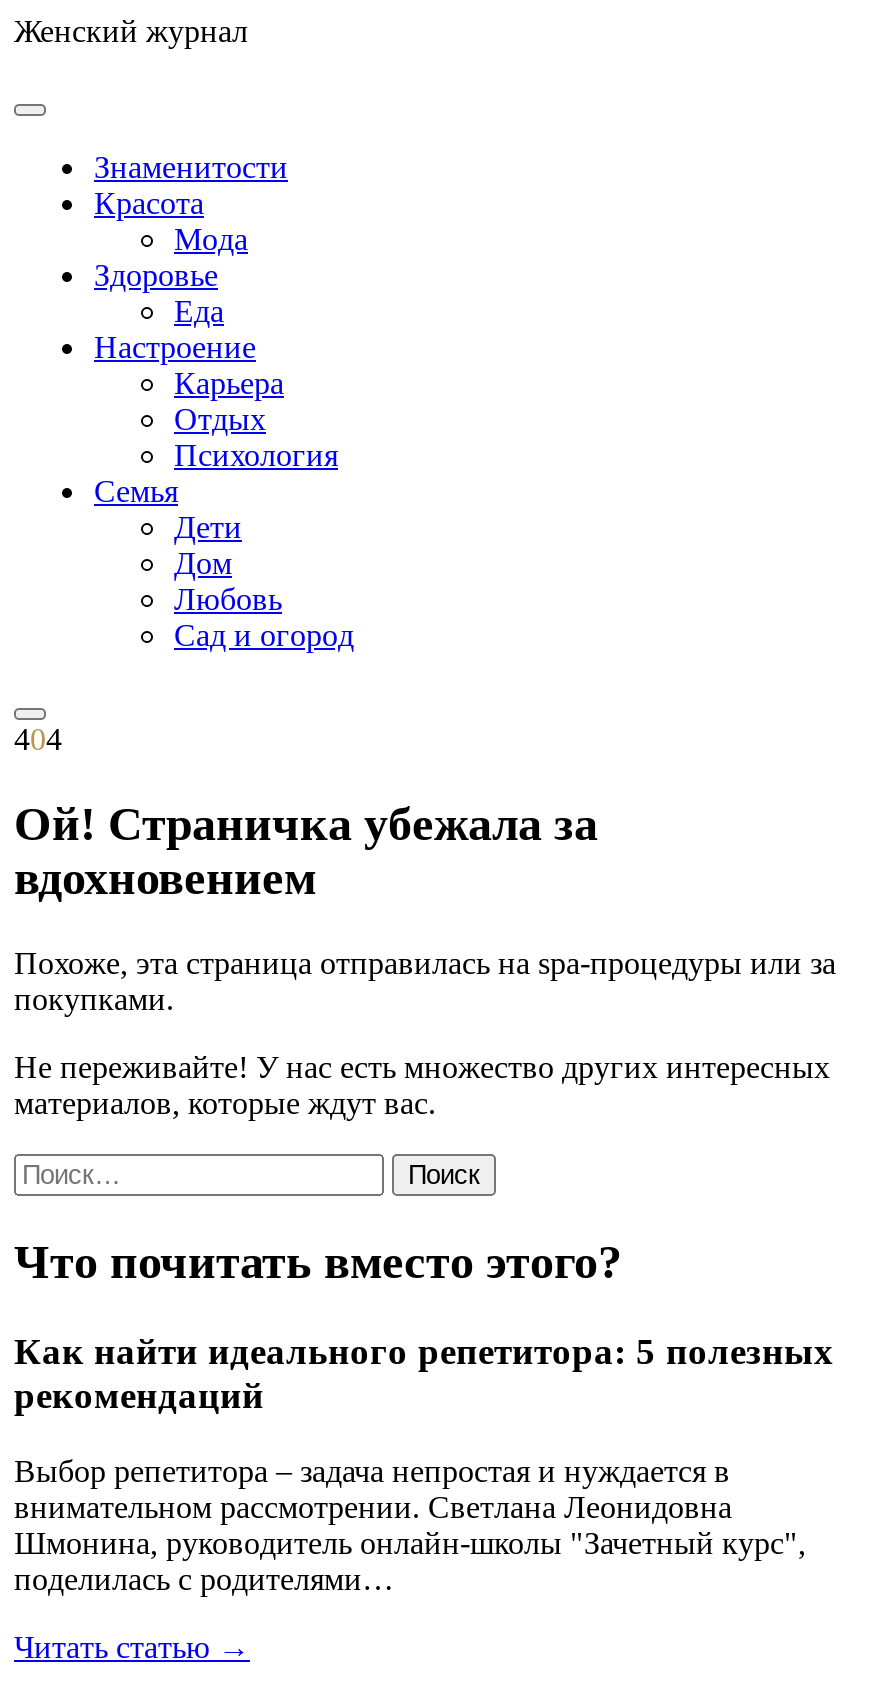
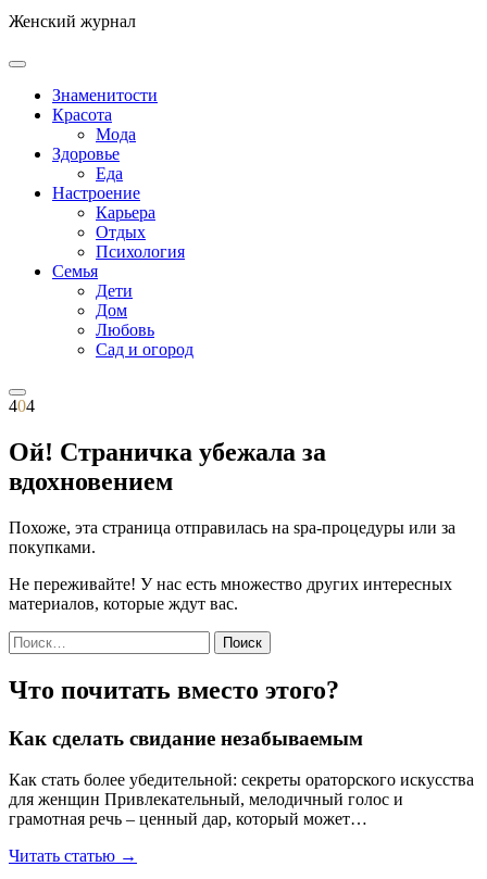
[14,1329,834,1415] Как найти идеального репетитора: 5 полезных | рекомендаций -> [9,726,363,749] Как сделать свидание незабываемым
[14,1454,806,1596] Выбор репетитора – задача непростая и нуждается в | внимательном рассмотрении. Светлана Леонидовна | Шмонина, руководитель онлайн-школы "Зачетный курс", | поделилась с родителями… -> [9,771,474,828] Как стать более убедительной: секреты ораторского искусства | для женщин Привлекательный, мелодичный голос и | грамотная речь – ценный дар, который может…

